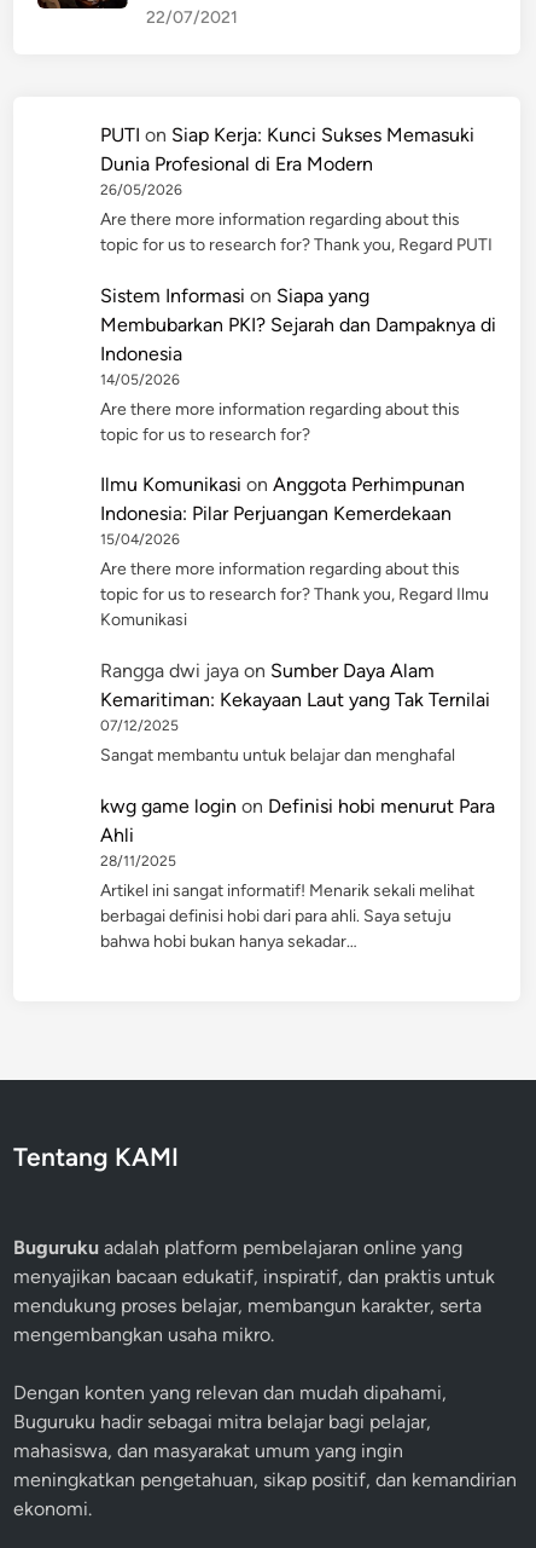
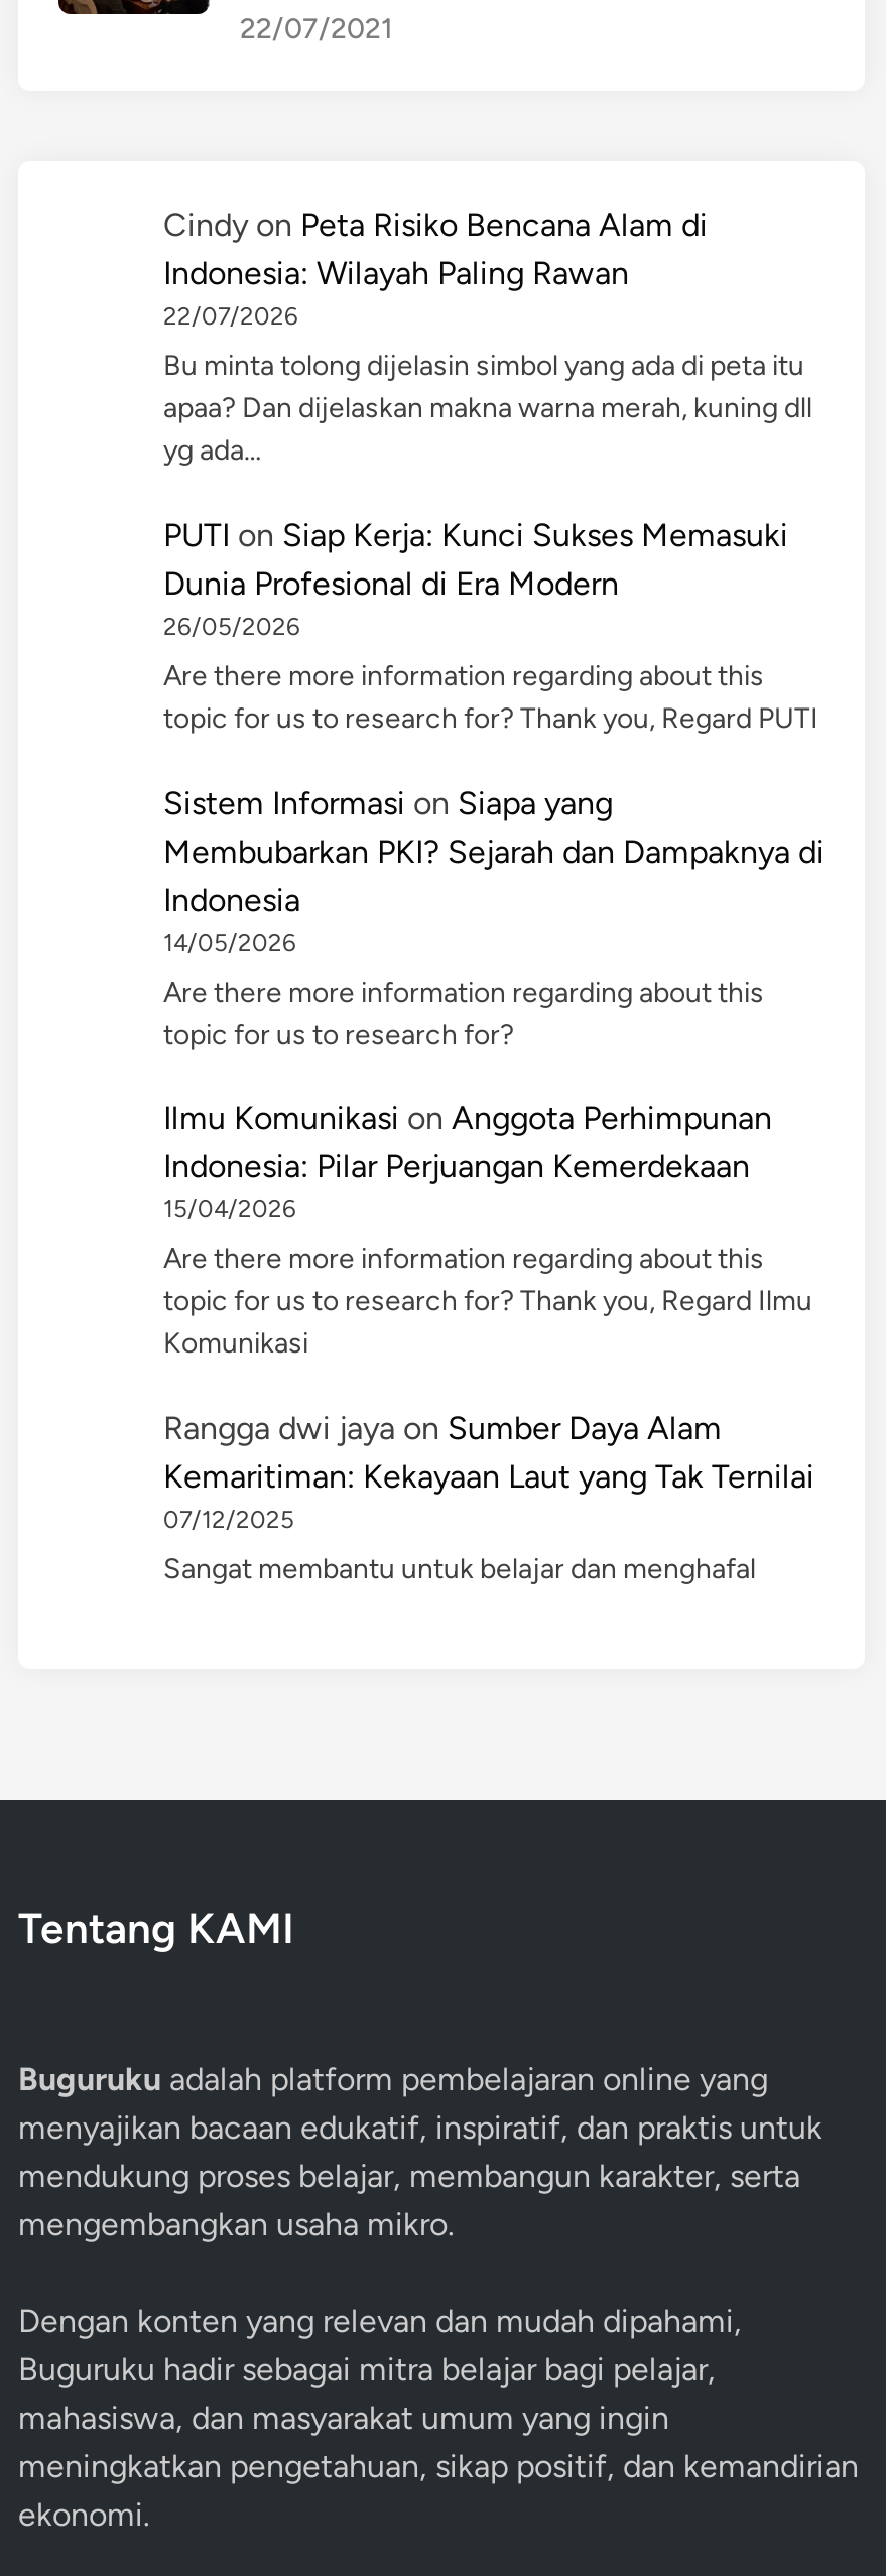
none -> [163,206,812,468] Cindy on Peta Risiko Bencana Alam di | Indonesia: Wilayah Paling Rawan | 22/07/2026 | Bu minta tolong dijelasin simbol yang ada di peta itu | apaa? Dan dijelaskan makna warna merah, kuning dll | yg ada…
moved [100,123,496,765] -> [163,515,825,1586]: PUTI on Siap Kerja: Kunci Sukses Memasuki | Dunia Profesional di Era Modern | 26/05/2026 | ... | 07/12/2025 | Sangat membantu untuk belajar dan menghafal
[100,794,495,951] kwg game login on Definisi hobi menurut Para | Ahli | 28/11/2025 | Artikel ini sangat informatif! Menarik sekali melihat | berbagai definisi hobi dari para ahli. Saya setuju | bahwa hobi bukan hanya sekadar… -> none

